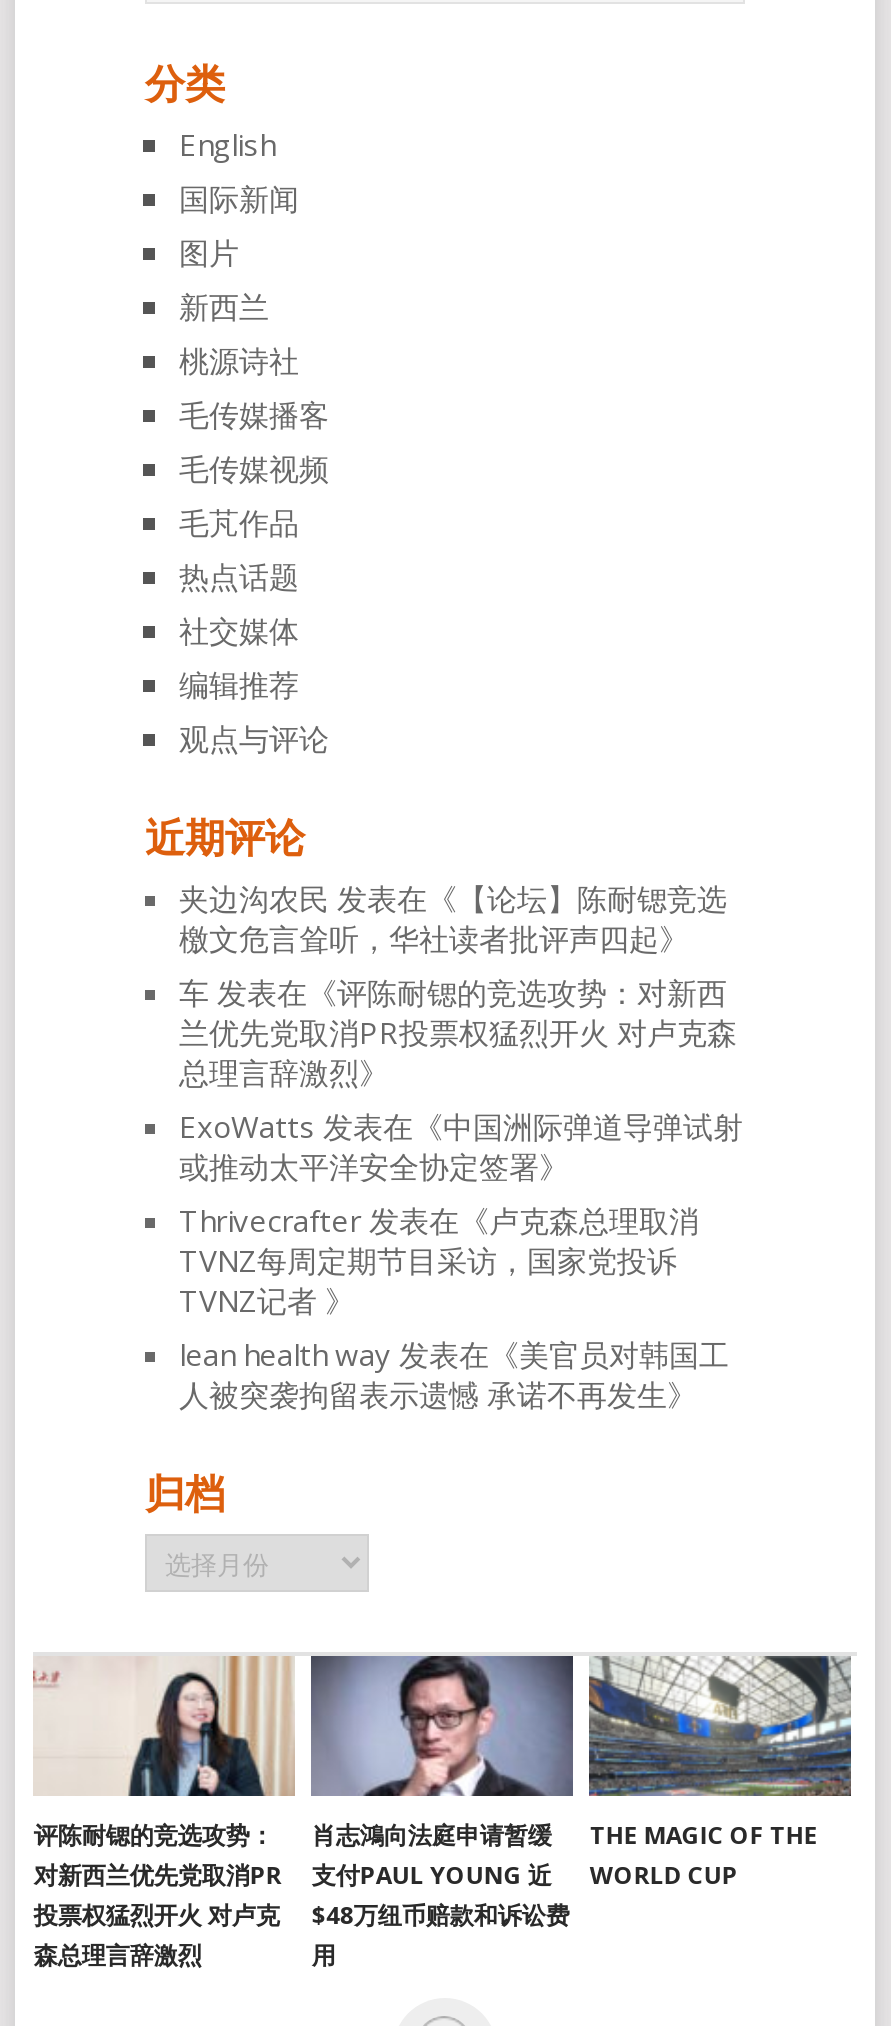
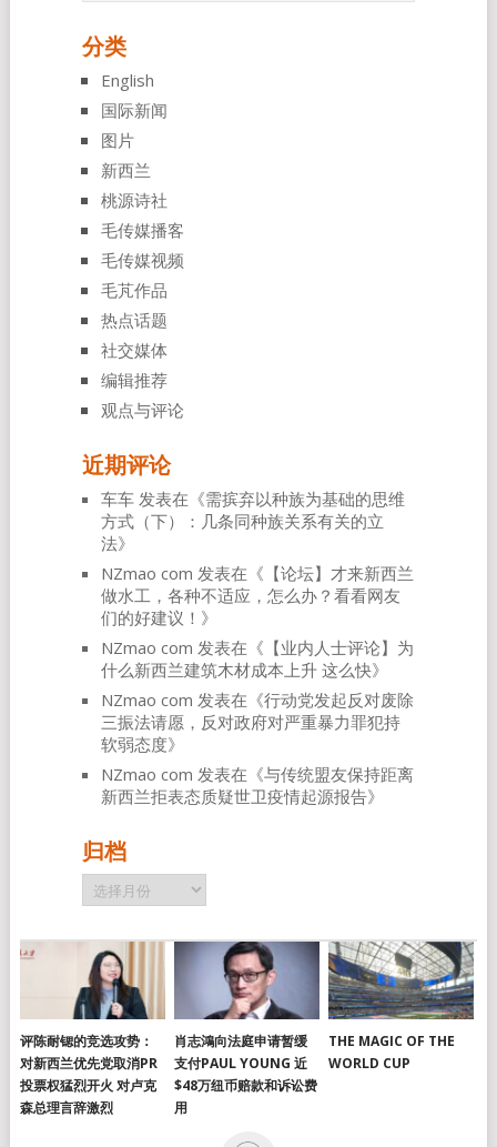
[179,878,743,1414] 夹边沟农民发表在《【论坛】陈耐锶竞选 | 檄文危言耸听，华社读者批评声四起》 | 车发表在《评陈耐锶的竞选攻势：对新西 | 兰优先党取消PR投票权猛烈开火 对卢克森 | 总理言辞激烈》 | ExoWatts发表在《中国洲际弹道导弹试射 | 或推动太平洋安全协定签署》 | Thrivecrafter发表在《卢克森总理取消 | TVNZ每周定期节目采访，国家党投诉 | TVNZ记者》 | lean health way发表在《美官员对韩国工 | 人被突袭拘留表示遗憾 承诺不再发生》 -> [101,488,414,807] 车车发表在《需摈弃以种族为基础的思维 | 方式（下）：几条同种族关系有关的立 | 法》 | NZmao com发表在《【论坛】才来新西兰 | 做水工，各种不适应，怎么办？看看网友 | 们的好建议！》 | NZmao com发表在《【业内人士评论】为 | 什么新西兰建筑木材成本上升 这么快》 | NZmao com发表在《行动党发起反对废除 | 三振法请愿，反对政府对严重暴力罪犯持 | 软弱态度》 | NZmao com发表在《与传统盟友保持距离 | 新西兰拒表态质疑世卫疫情起源报告》

